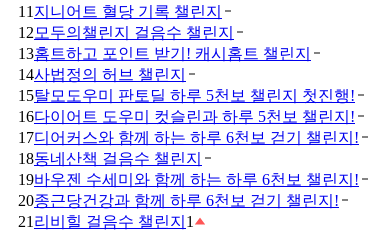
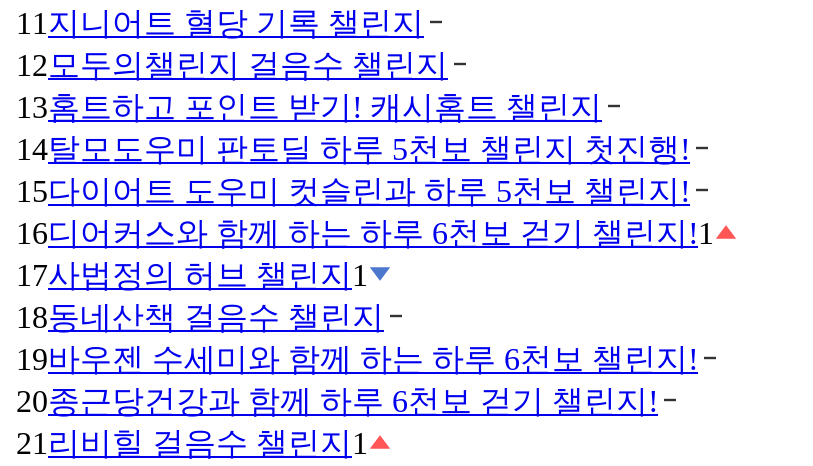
[18,66,359,146] 14사법정의 허브 챌린지 | 15 탈모도우미 판토딜 하루 5천보 챌린지 첫진행! | 16다이어트 도우미 컷슬린과 하루 5천보 챌린지! | 17디어커스와 함께 하는 하루 6천보 걷기 챌린지! -> [16,132,714,292] 14탈모도우미 판토딜 하루 5천보 챌린지 첫진행! | 15다이어트 도우미 컷슬린과 하루 5천보 챌린지! | 16디어커스와 함께 하는 하루 6천보 걷기 챌린지! 1 | 17사법정의 허브 챌린지 1

